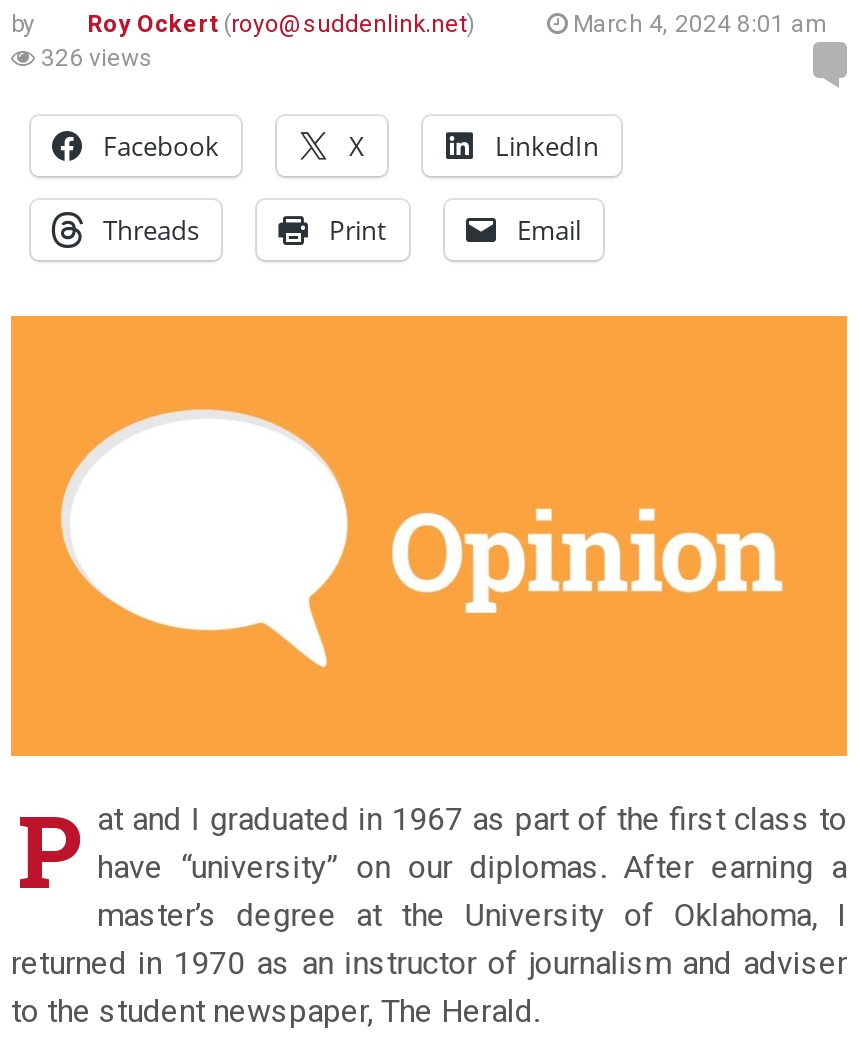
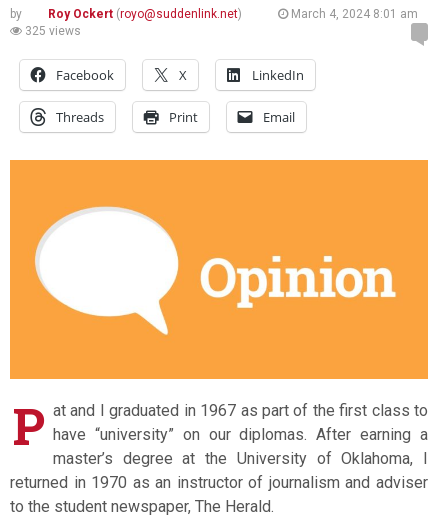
[35,44,153,72] 326 views -> [22,24,81,38] 325 views

